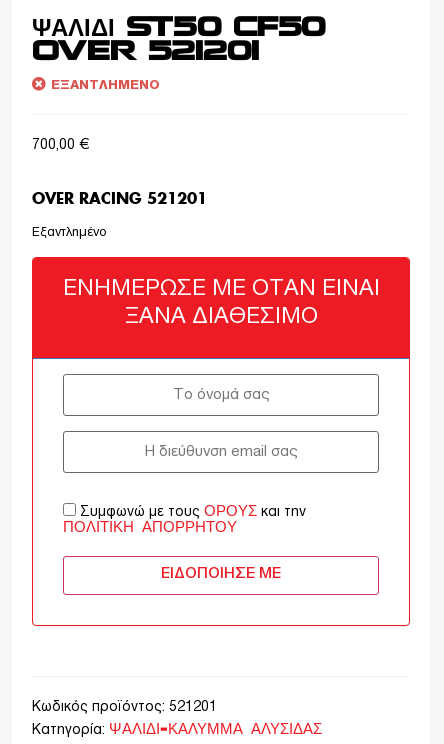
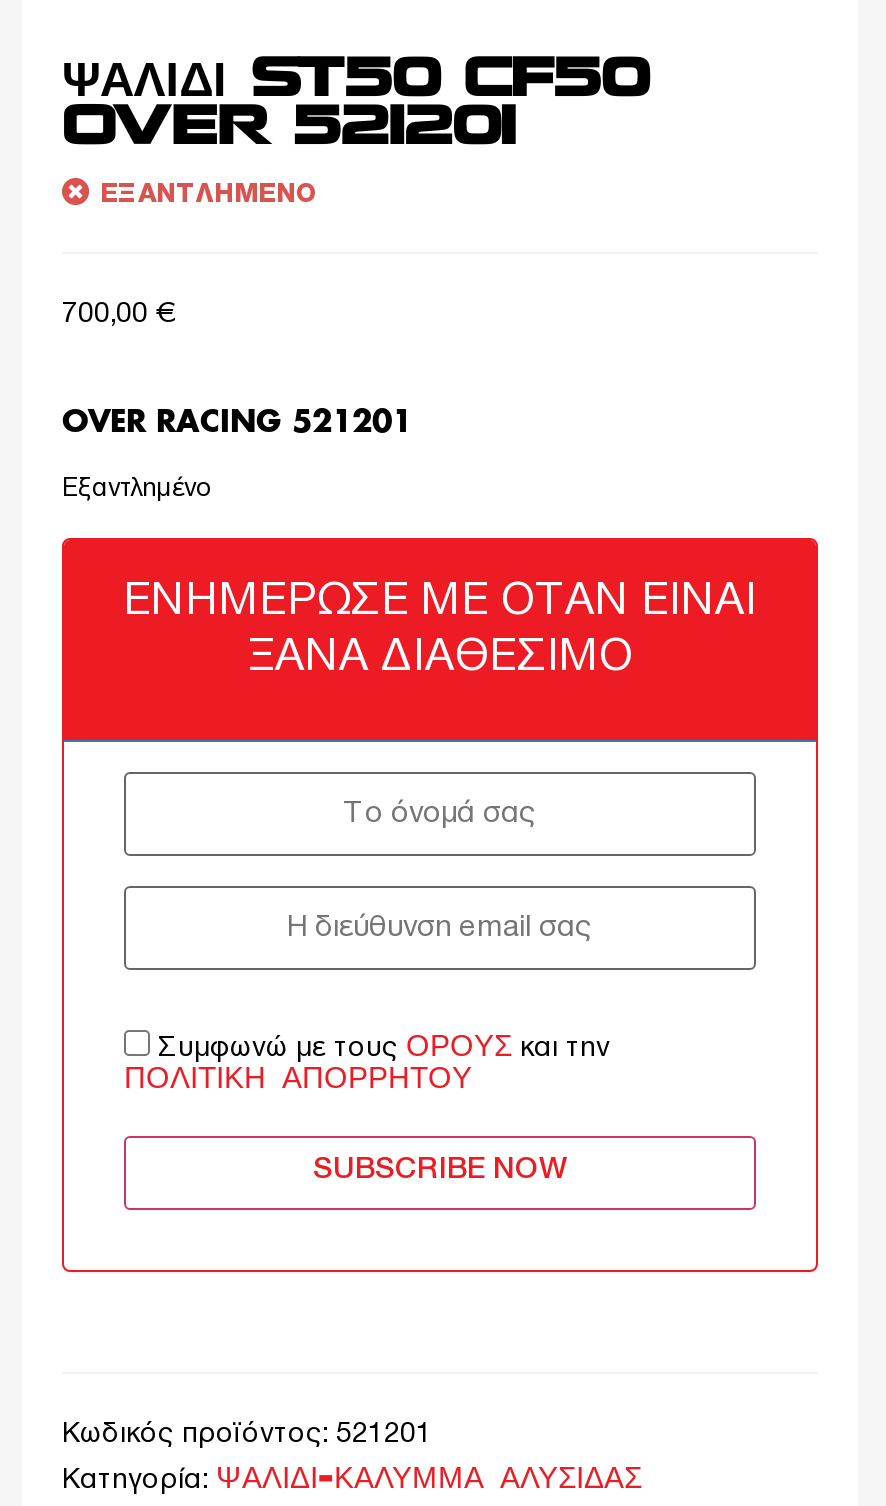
none -> [313,1157,567,1185] SUBSCRIBE NOW

